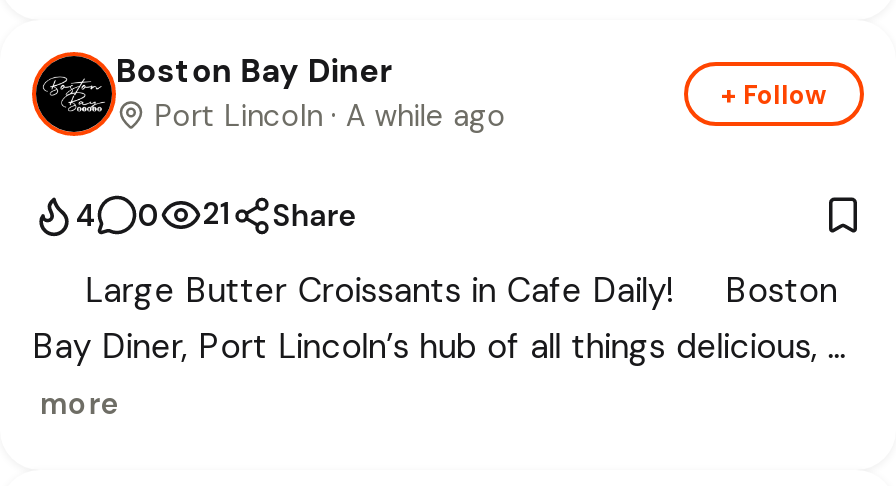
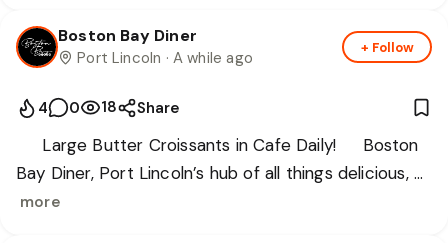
[76,194,357,235] 4 0 21 Share -> [38,97,179,117] 4 0 18 Share

